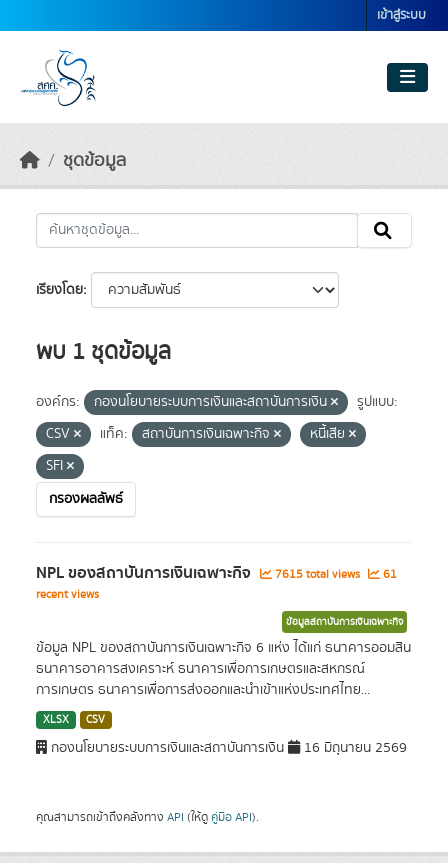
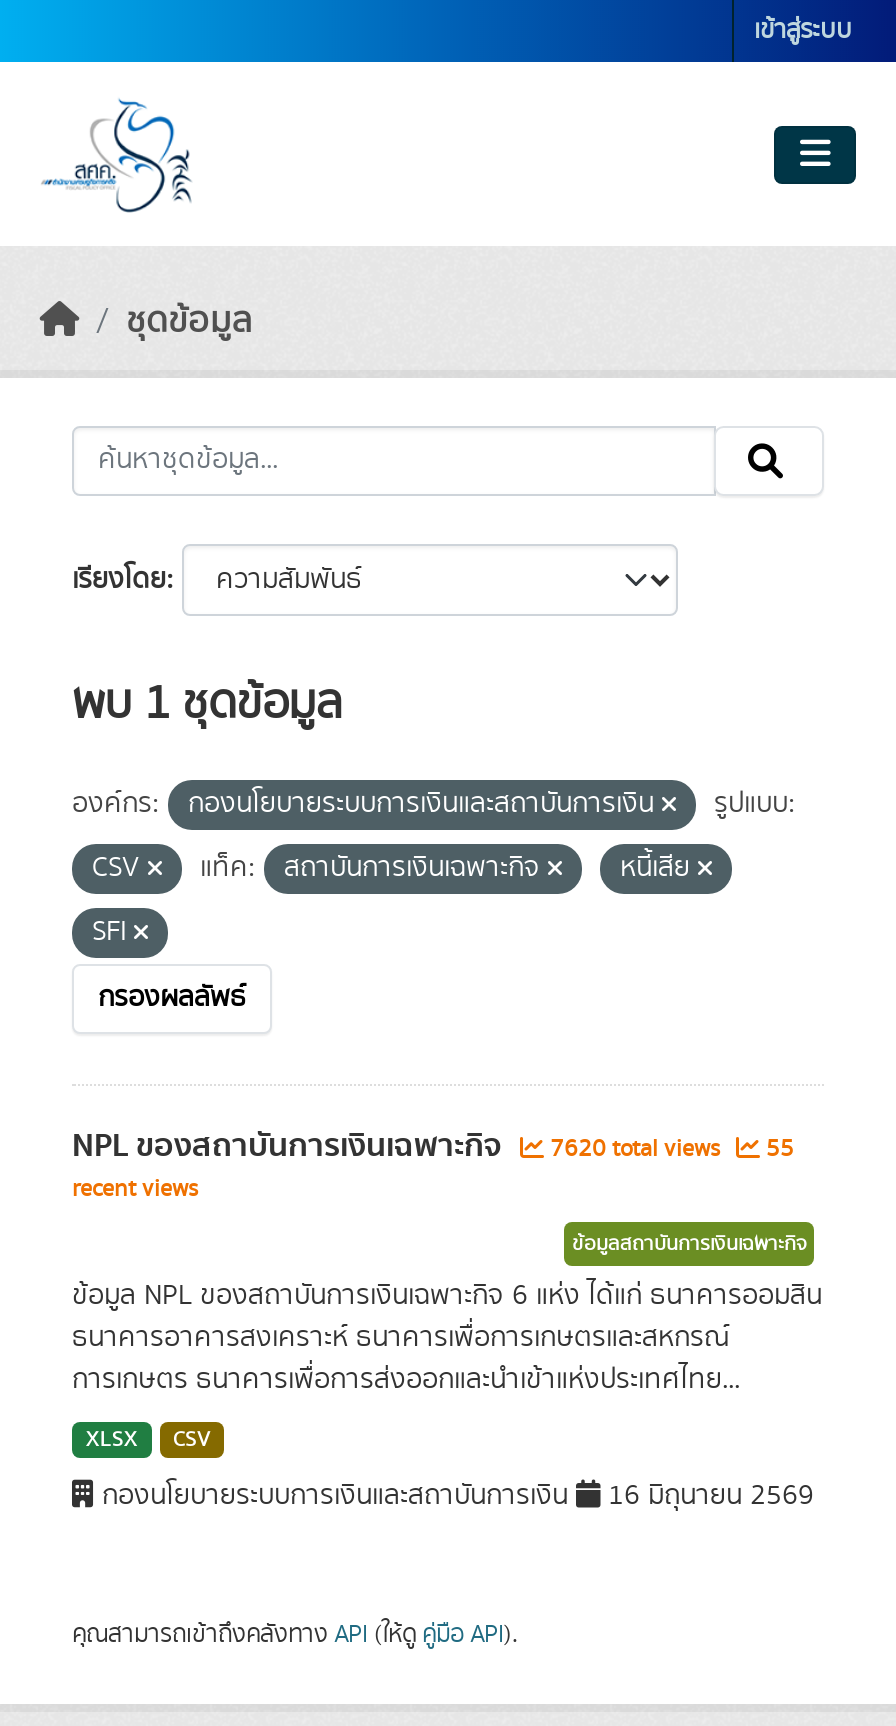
[272,566,363,583] 7615 total views -> [544,1132,726,1166] 7620 total views
[380,566,397,583] 61 -> [760,1132,794,1166] 55

